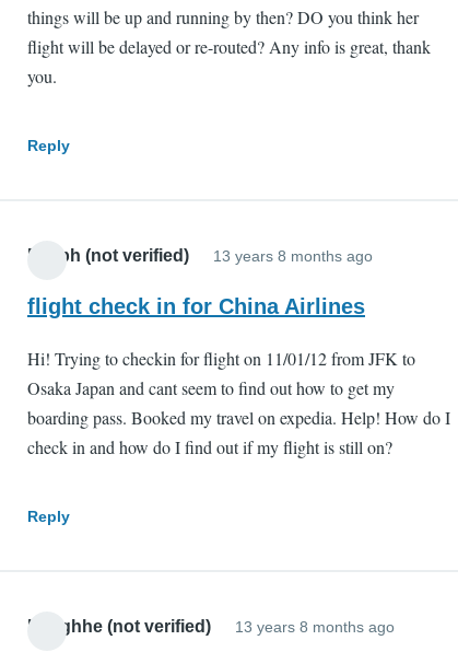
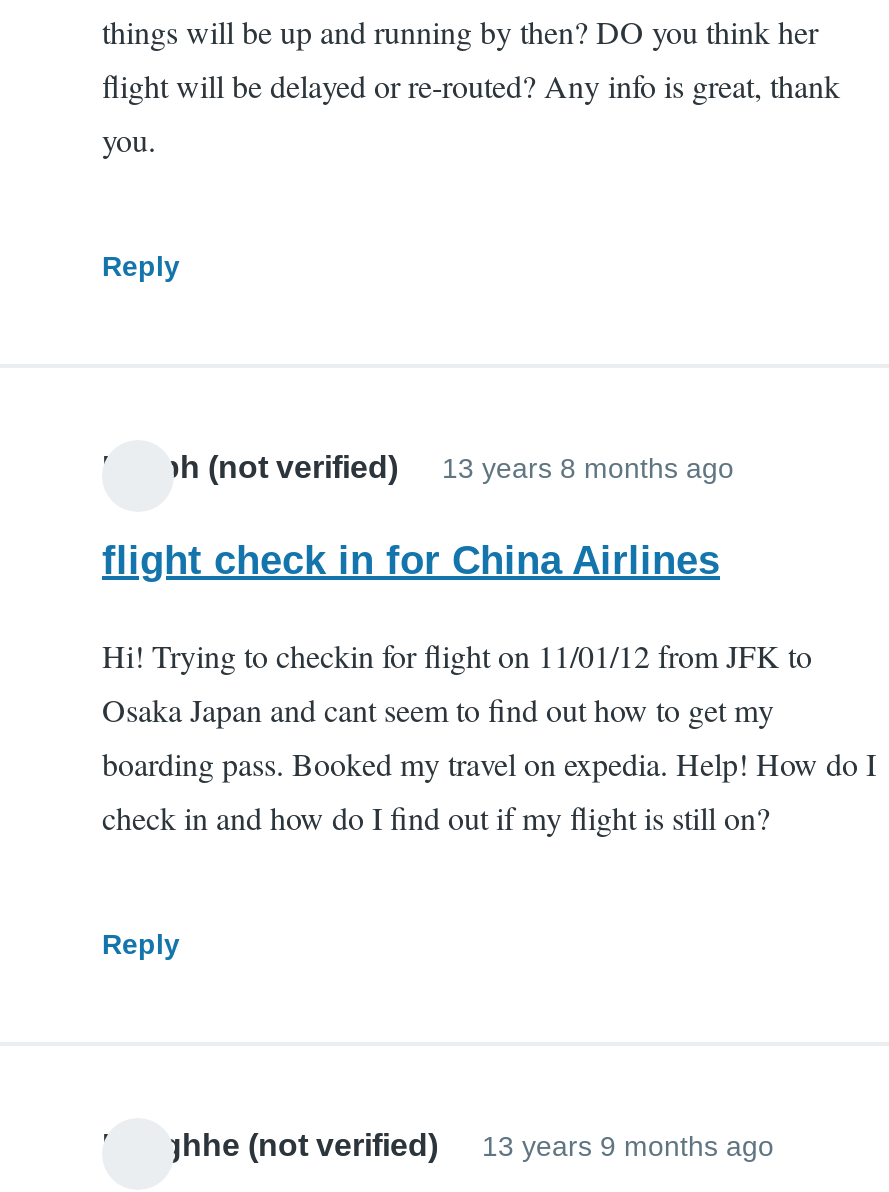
[235,618,395,635] 13 years 8 months ago -> [482,1129,774,1161] 13 years 9 months ago

